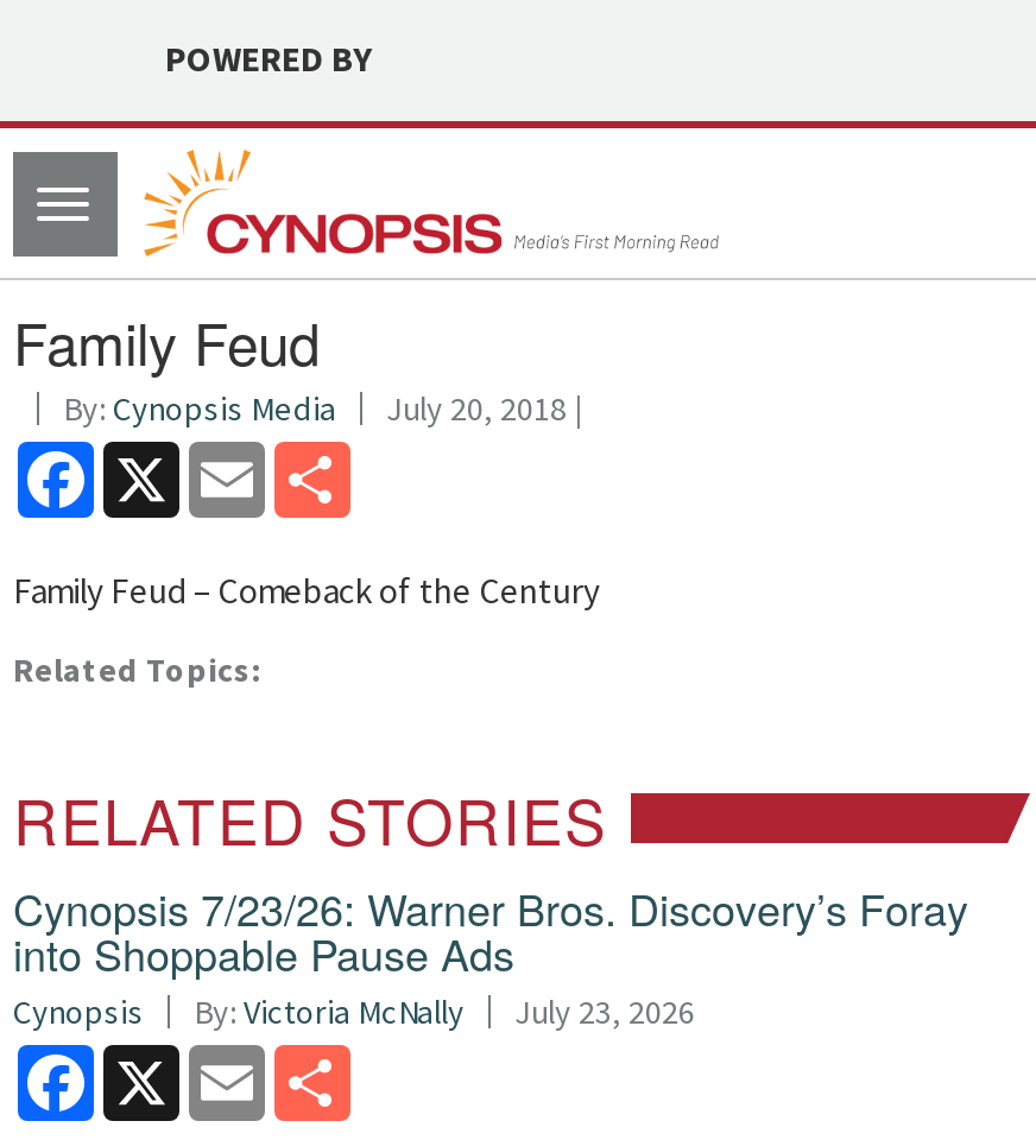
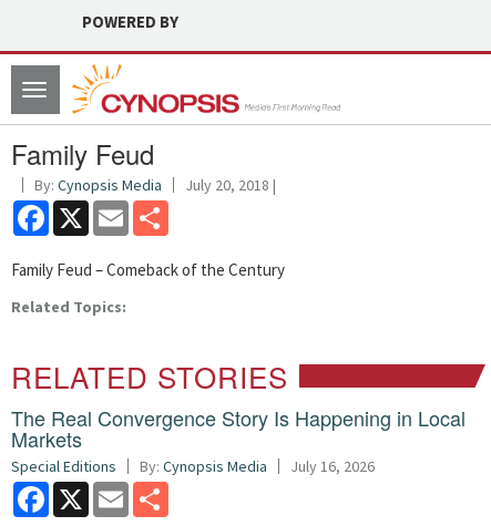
[13,876,968,1033] Cynopsis 7/23/26: Warner Bros. Discovery’s Foray | into Shoppable Pause Ads | Cynopsis | By: Victoria McNally | July 23, 2026 -> [11,403,466,476] The Real Convergence Story Is Happening in Local | Markets | Special Editions | By: Cynopsis Media | July 16, 2026

